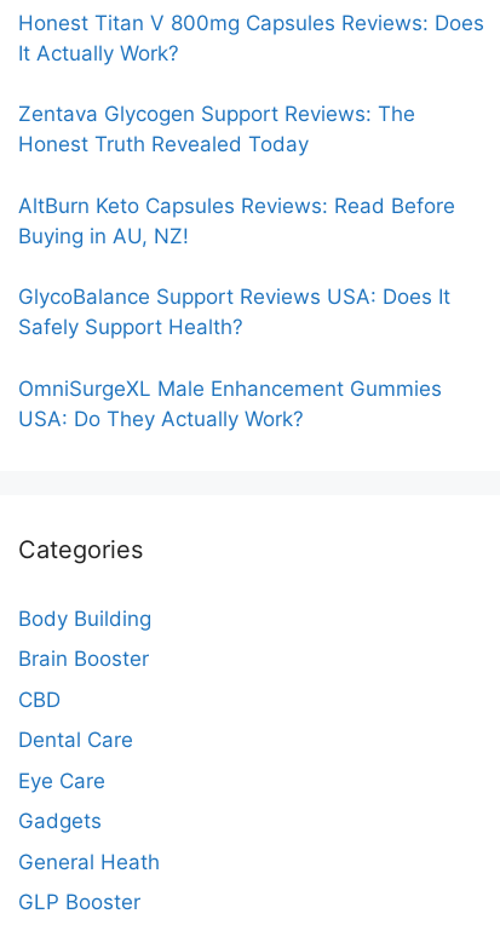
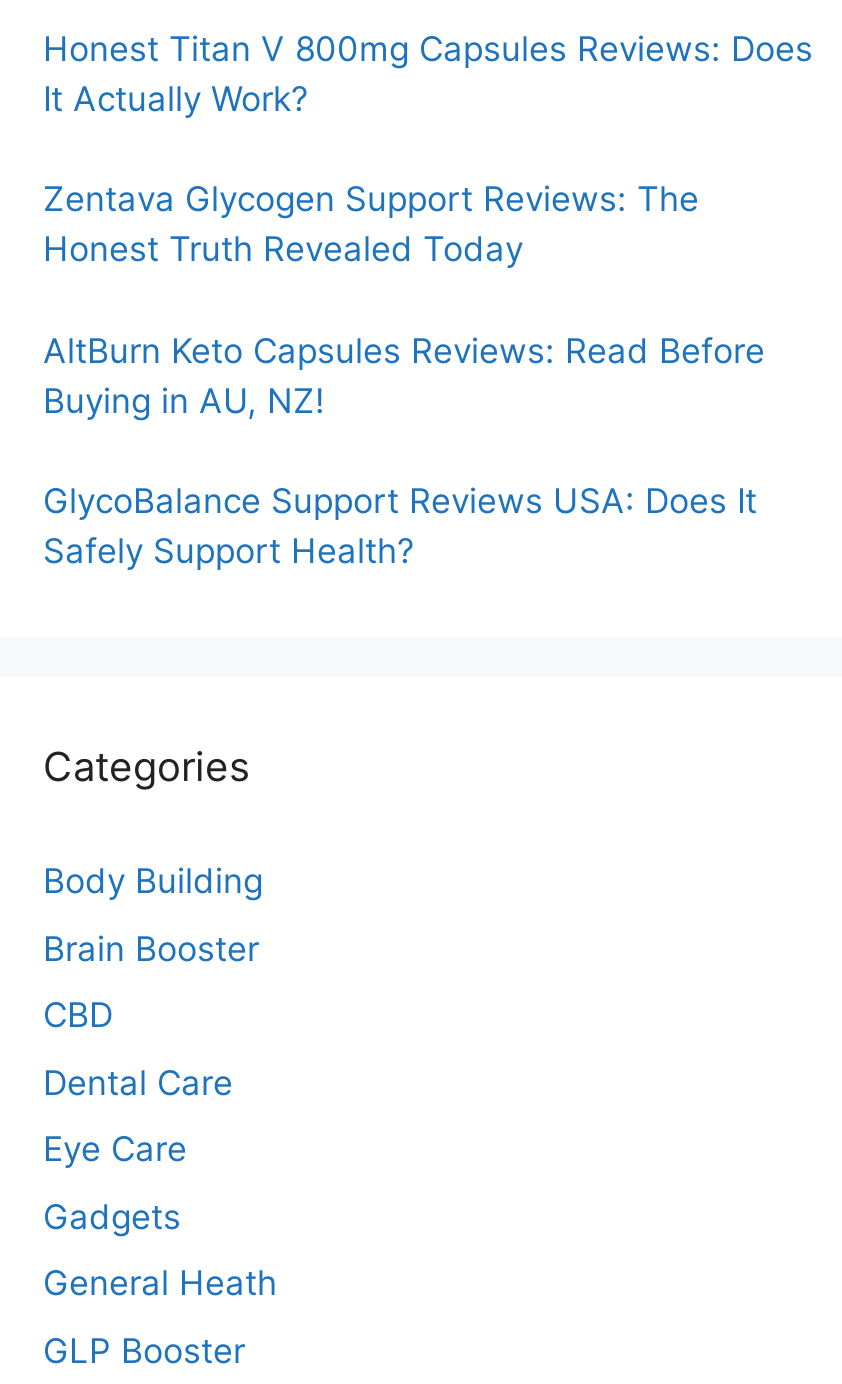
[18,376,442,431] OmniSurgeXL Male Enhancement Gummies | USA: Do They Actually Work? -> none

